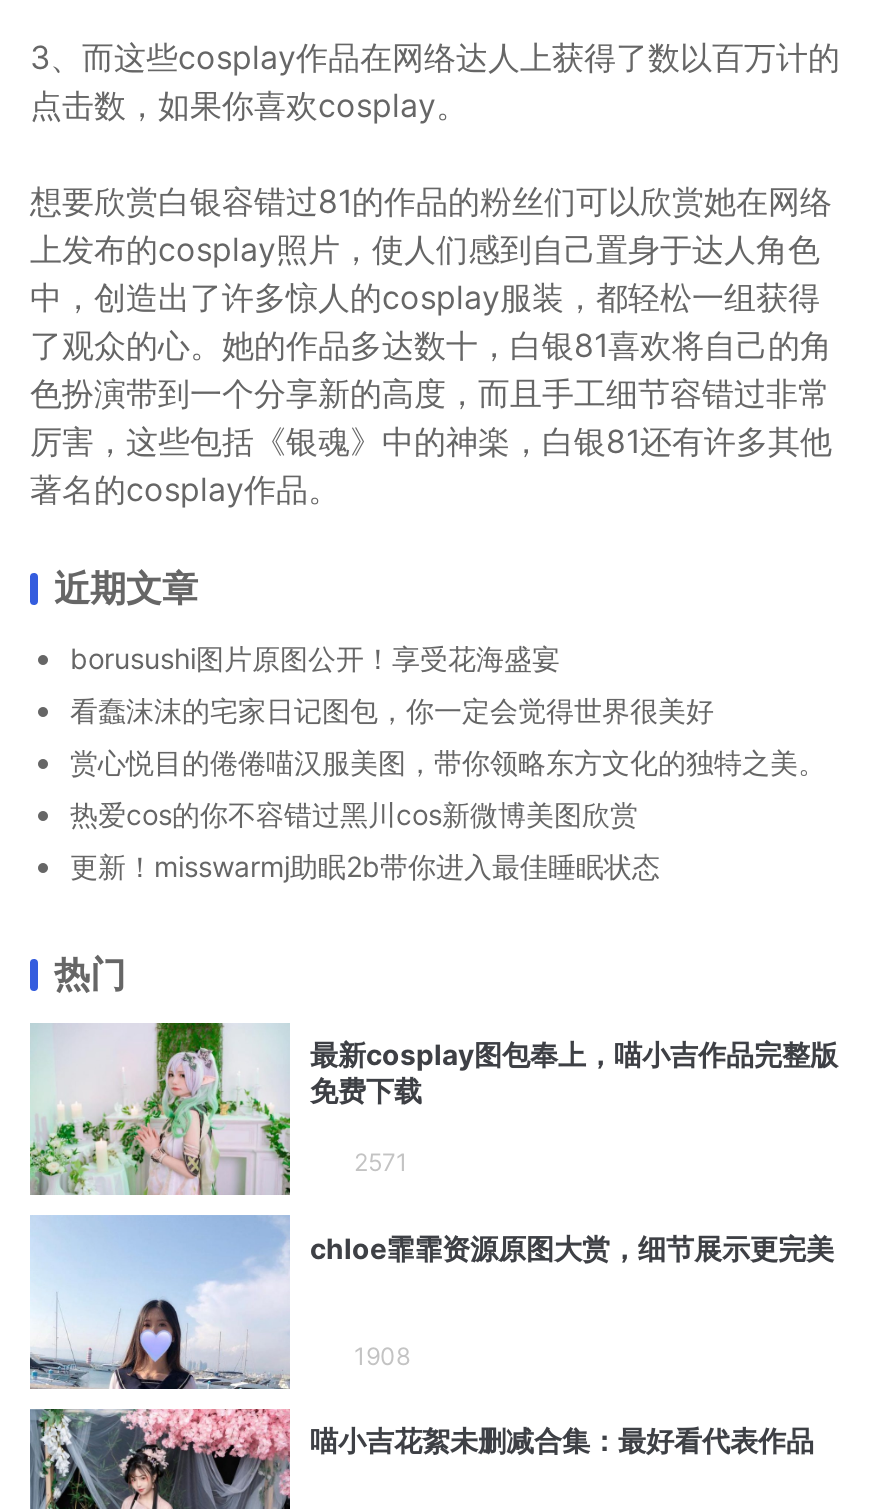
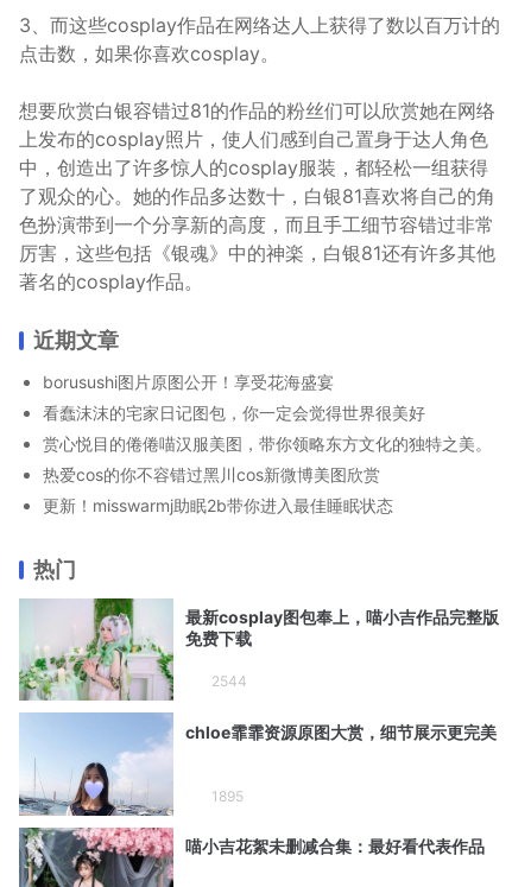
[354,1147,408,1177] 2571 -> [211,672,247,690] 2544
[354,1340,410,1370] 1908 -> [211,787,244,805] 1895

